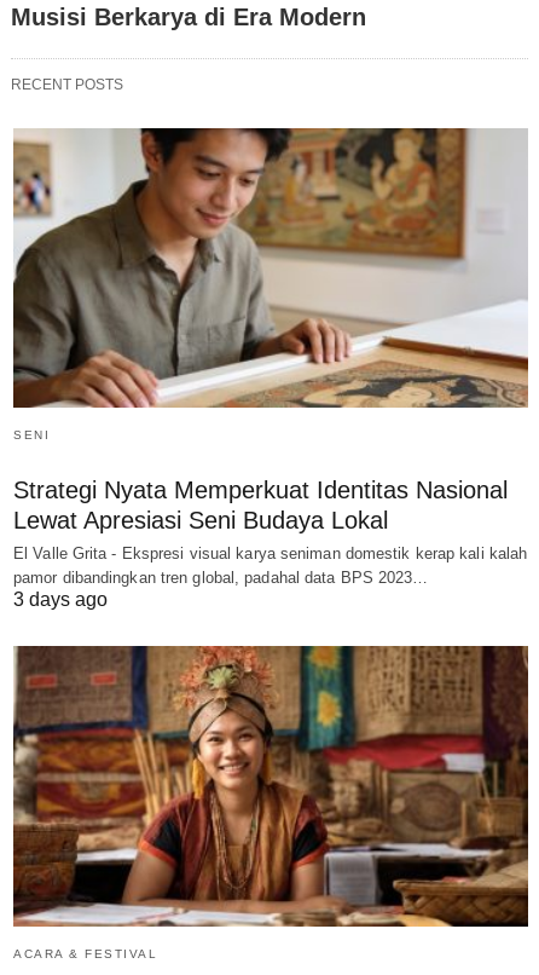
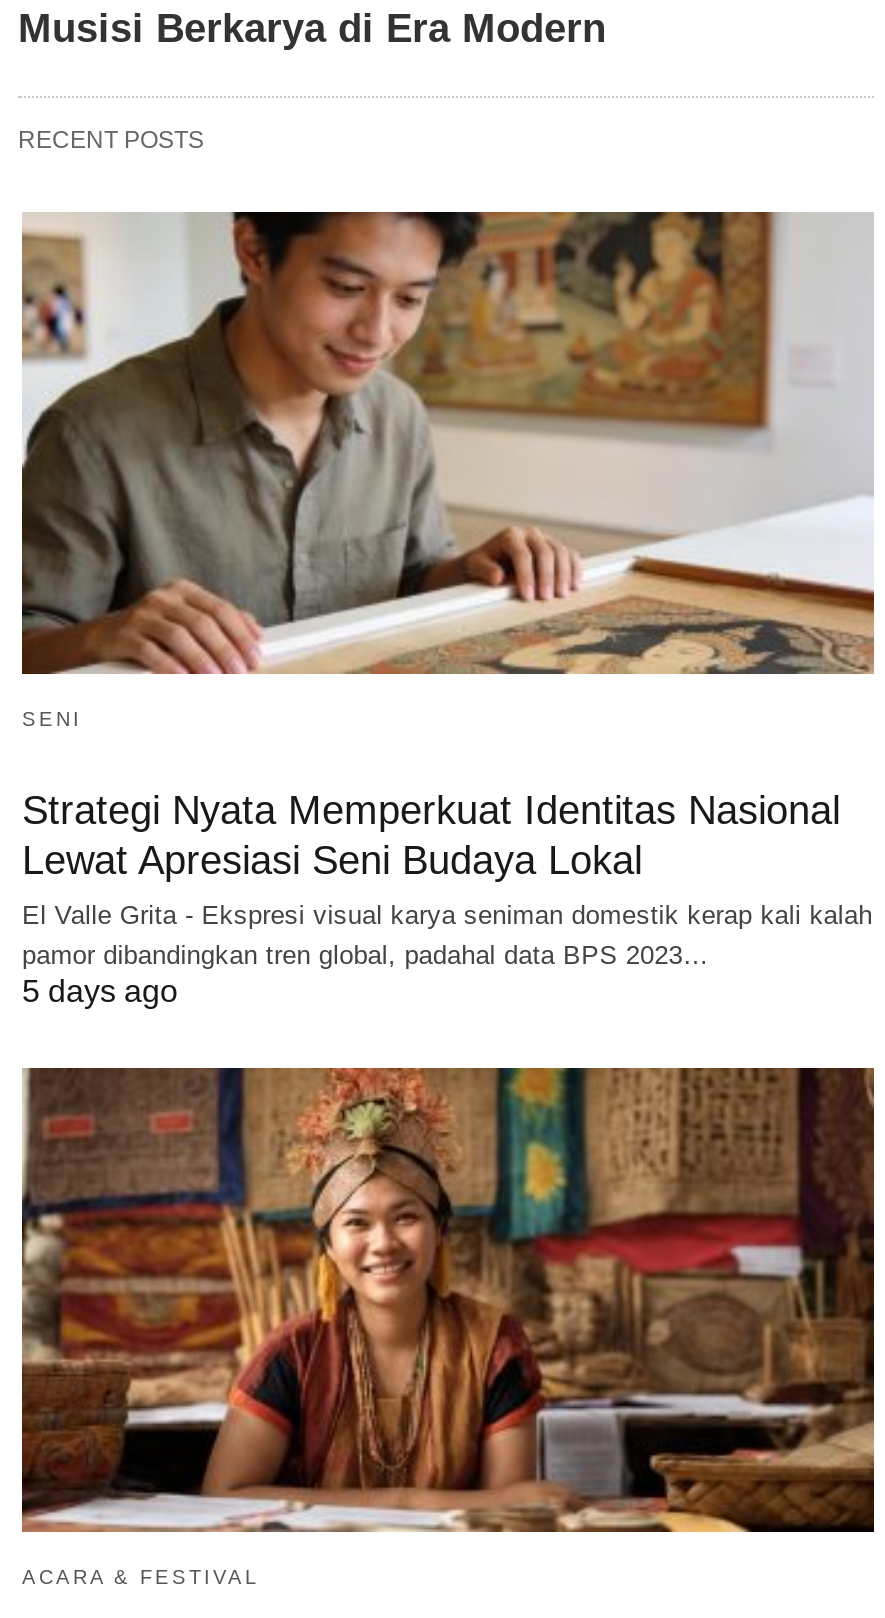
[13,590,108,610] 3 days ago -> [22,975,178,1009] 5 days ago

